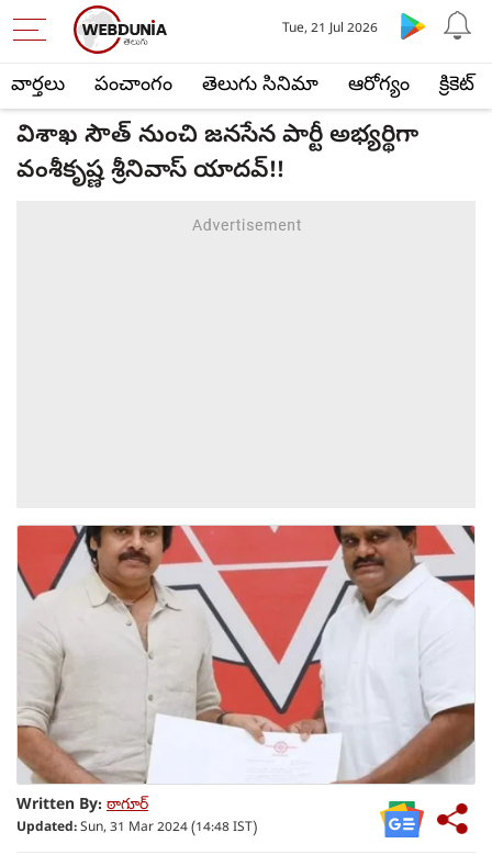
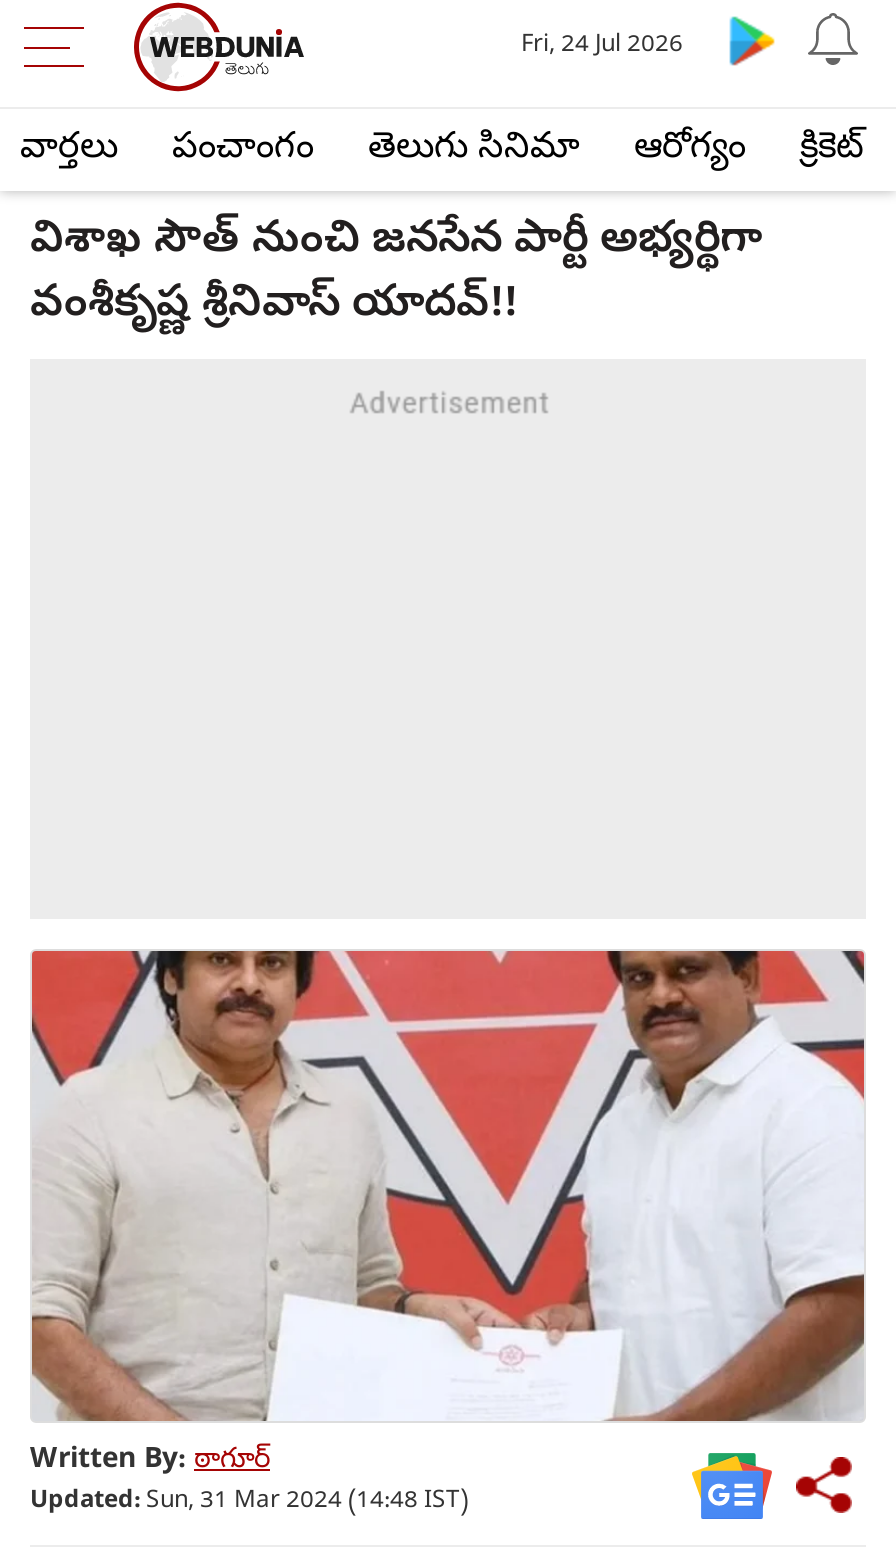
[283,21,378,38] Tue, 21 Jul 2026 -> [521,31,683,63] Fri, 24 Jul 2026

